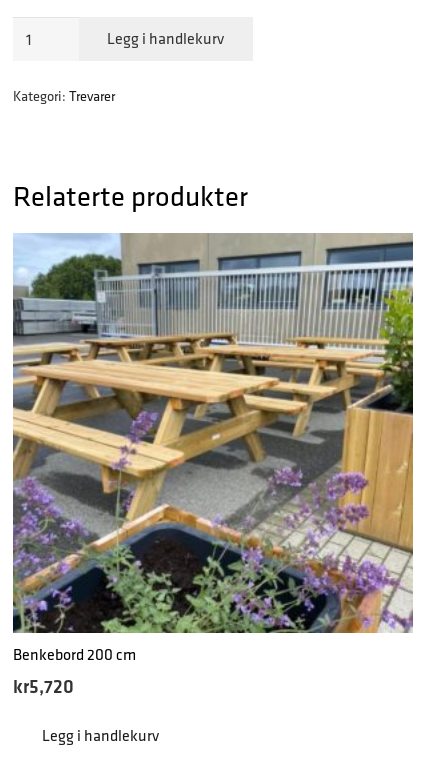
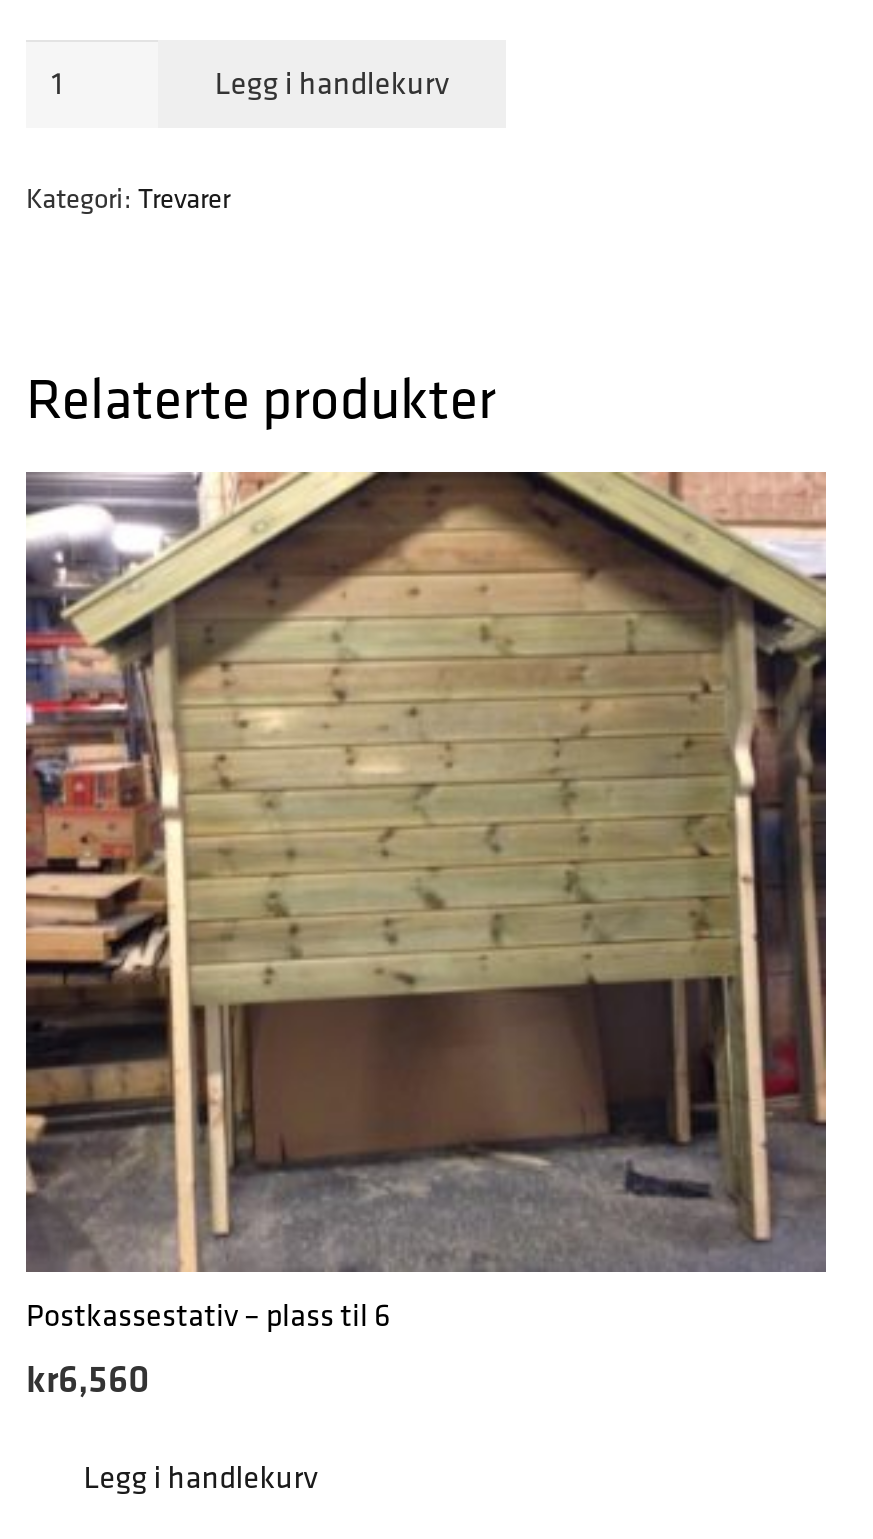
[12,233,414,699] [image] | Benkebord 200 cm | kr5,720 -> [24,470,828,1404] [image] | Postkassestativ – plass til 6 | kr6,560

